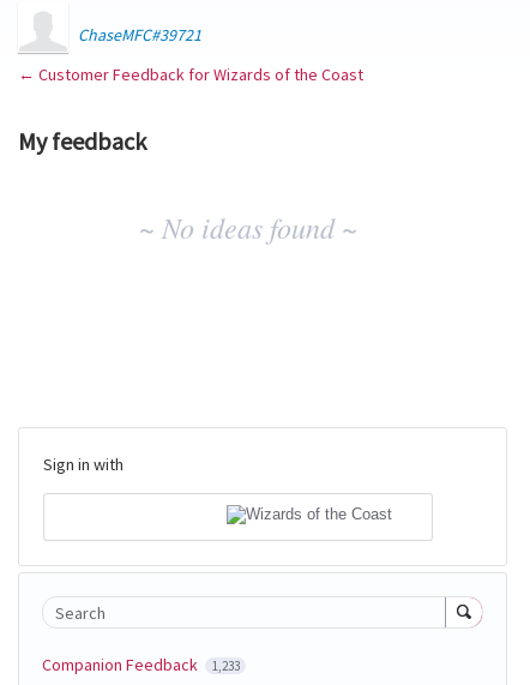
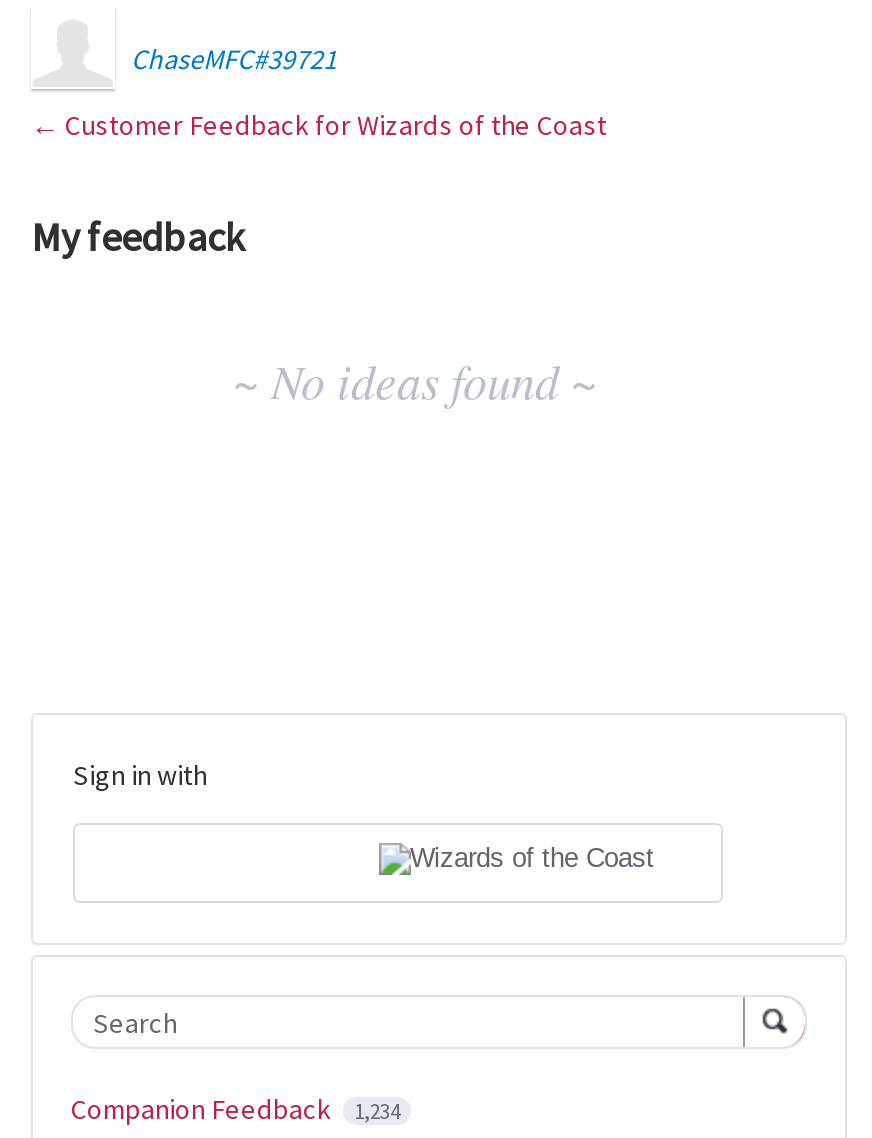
[42,653,239,675] Companion Feedback 1,233 -> [71,1090,400,1126] Companion Feedback 1,234

